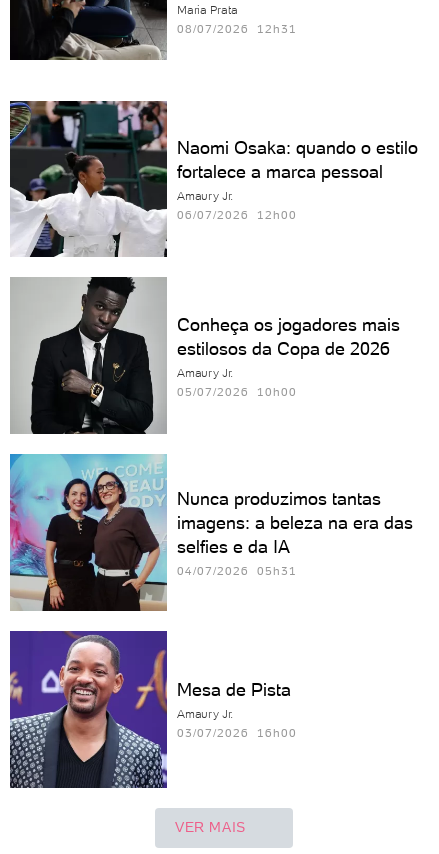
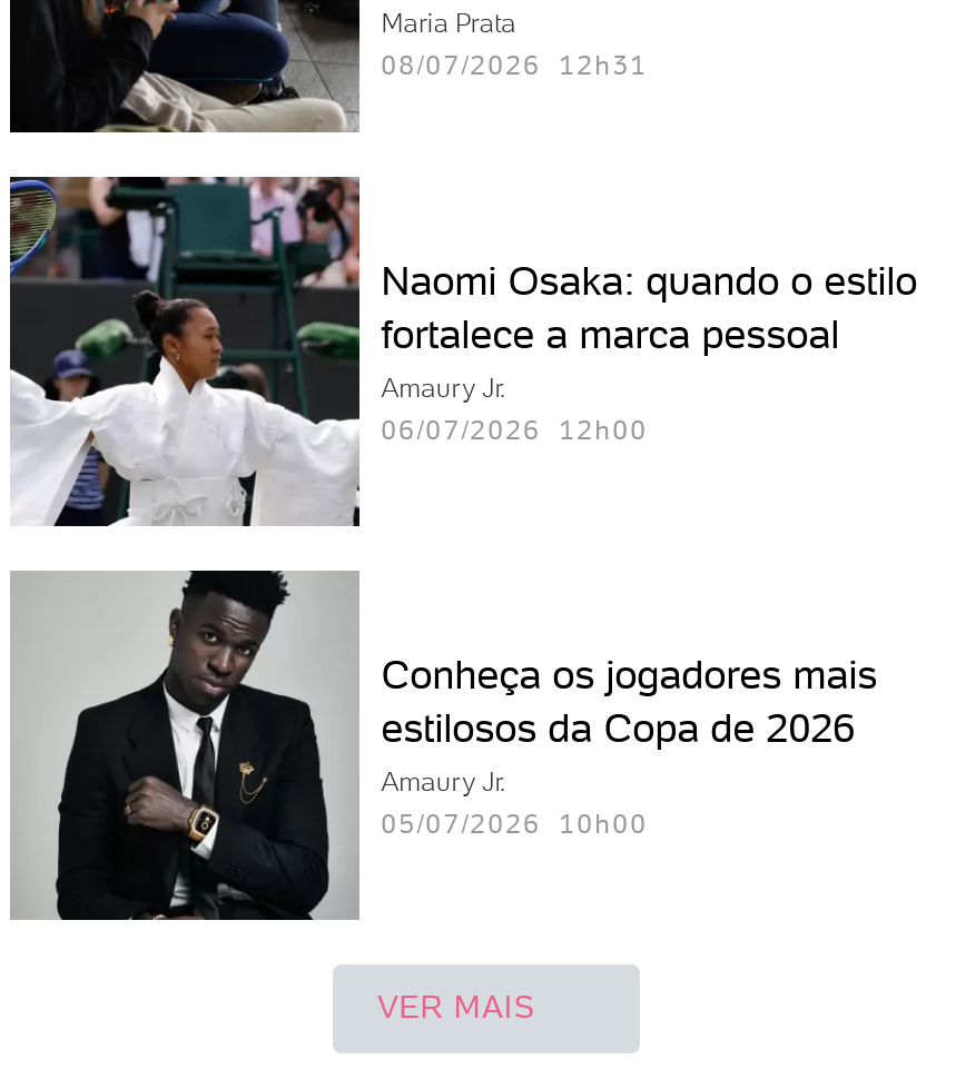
[9,453,413,612] [image] | Nunca produzimos tantas | imagens: a beleza na era das | selfies e da IA | 04/07/2026 05h31 -> none
[10,630,297,789] [image] | Mesa de Pista | Amaury Jr. | 03/07/2026 16h00 -> none

